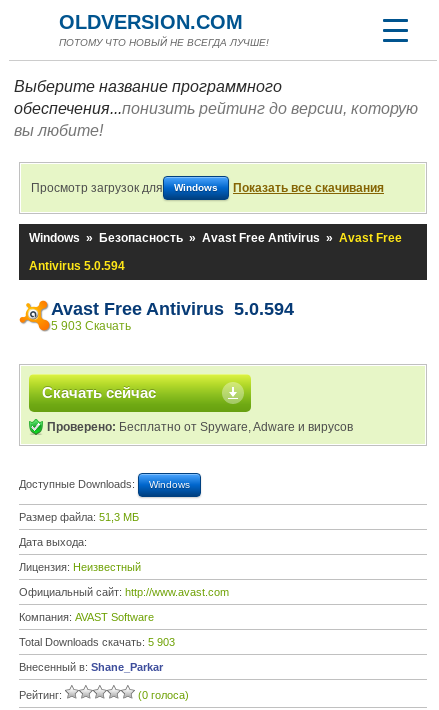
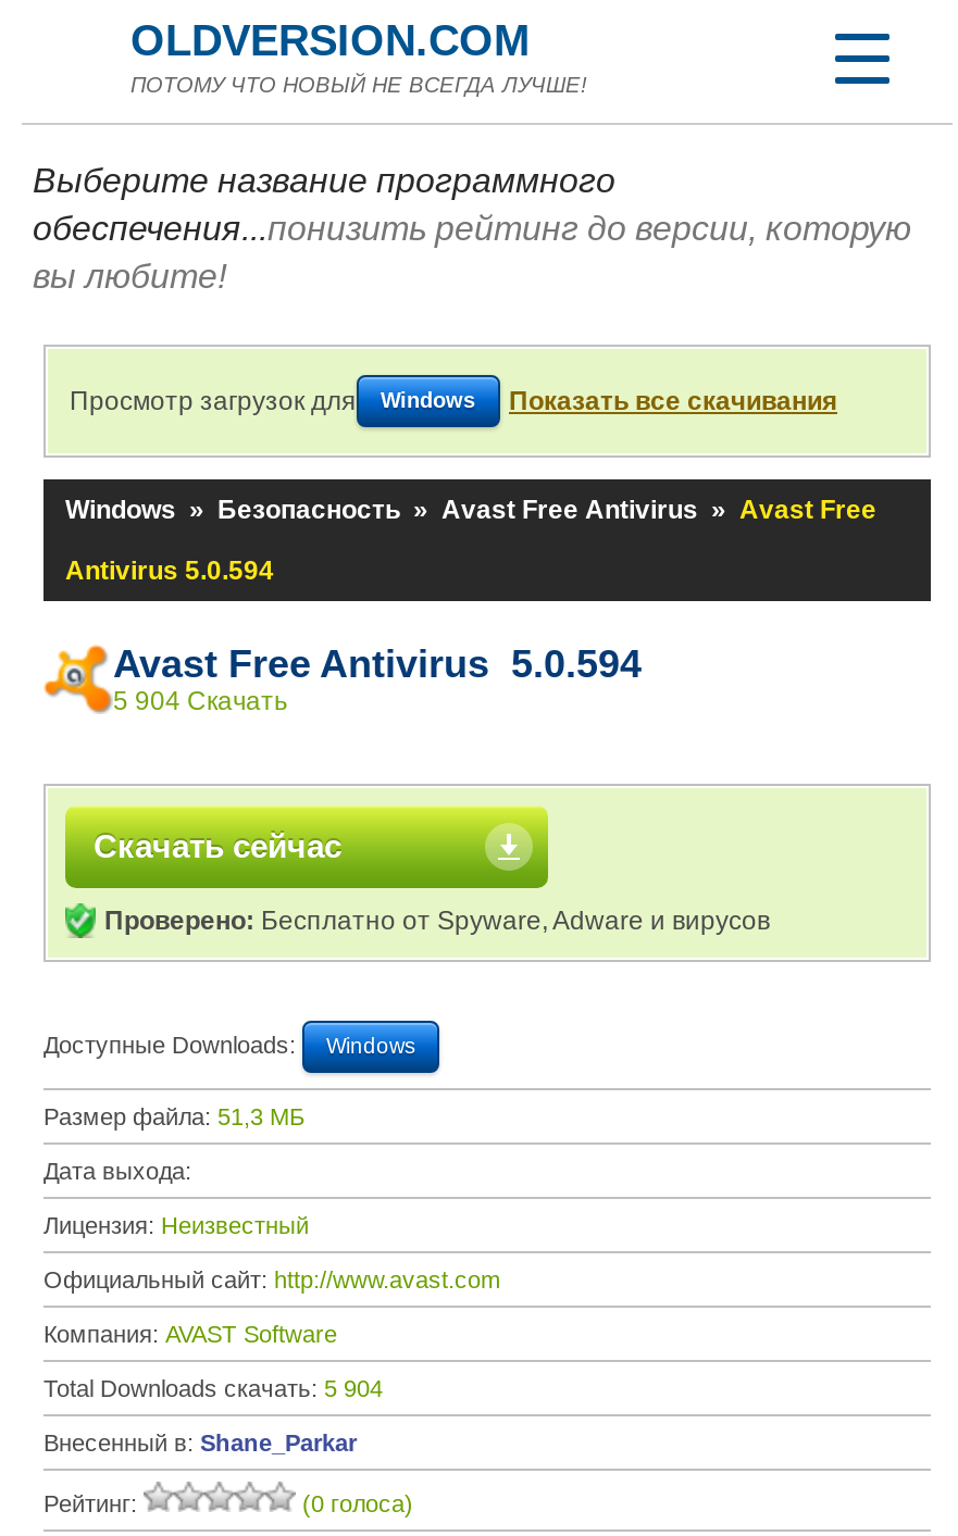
[51,319,131,333] 5 903 Скачать -> [113,686,287,716] 5 904 Скачать
[19,636,175,648] Total Downloads скачать: 5 903 -> [43,1375,383,1401] Total Downloads скачать: 5 904

